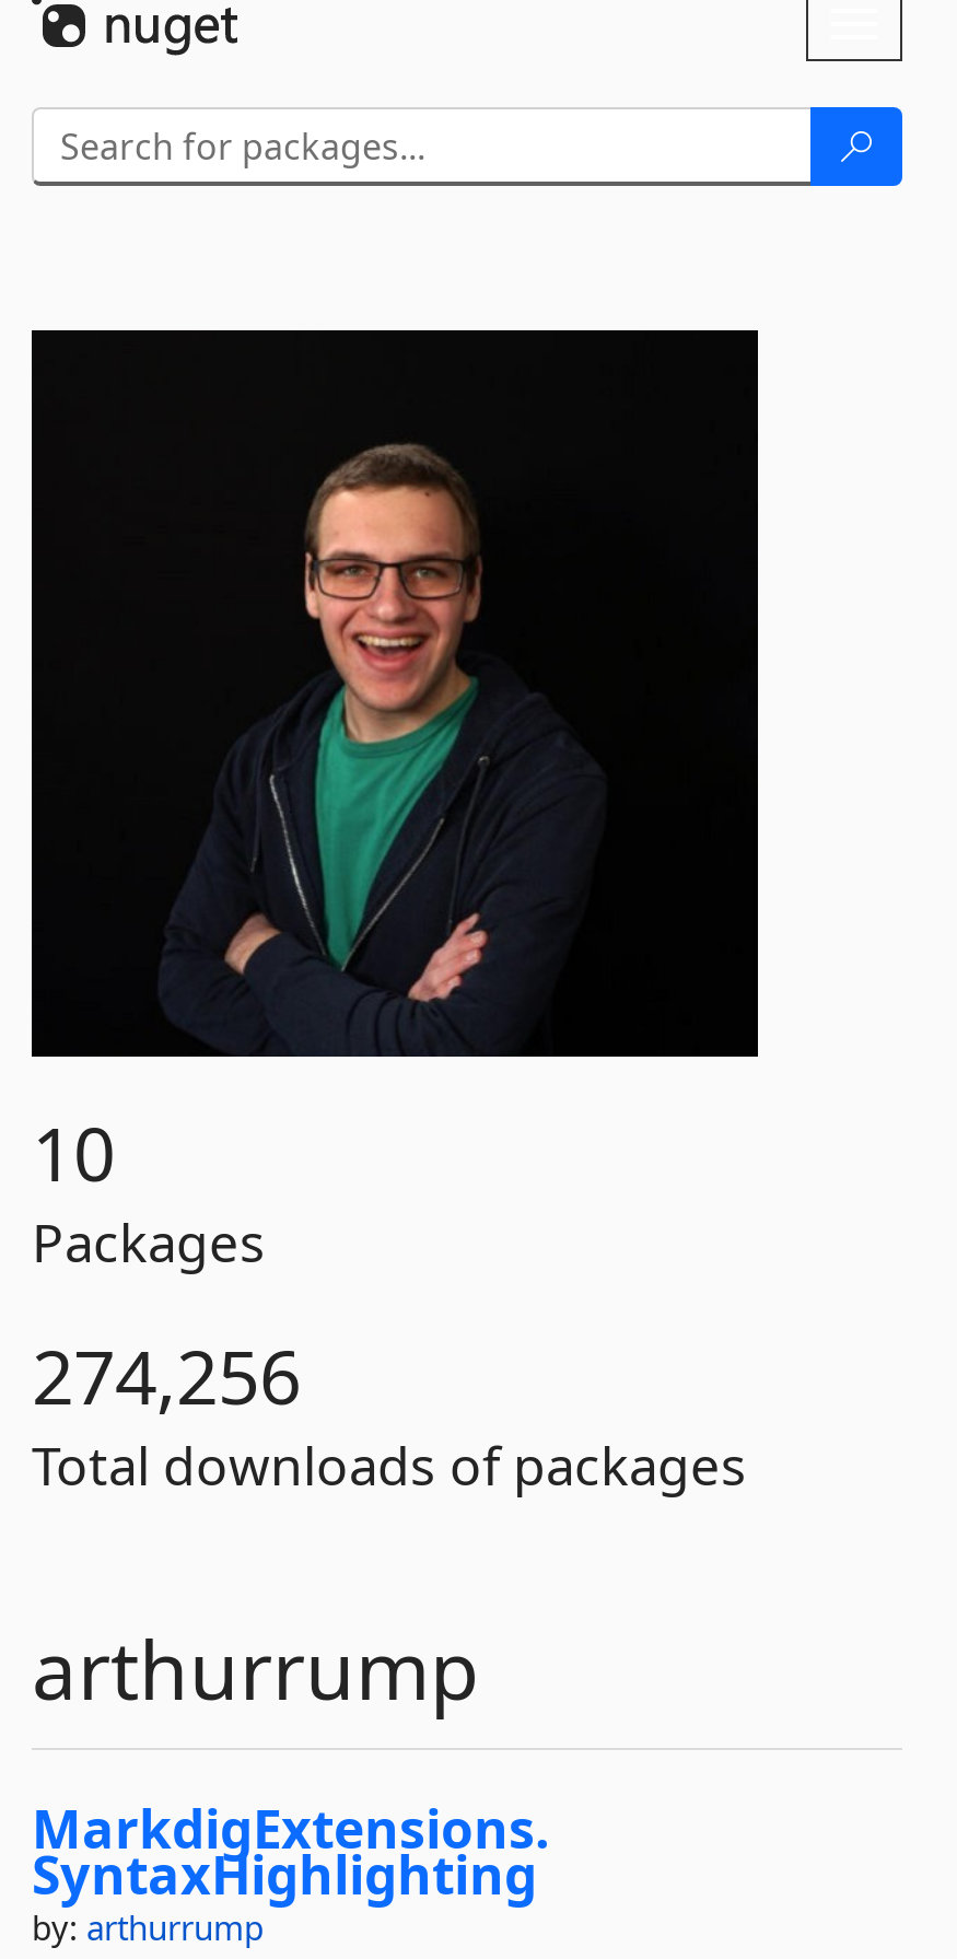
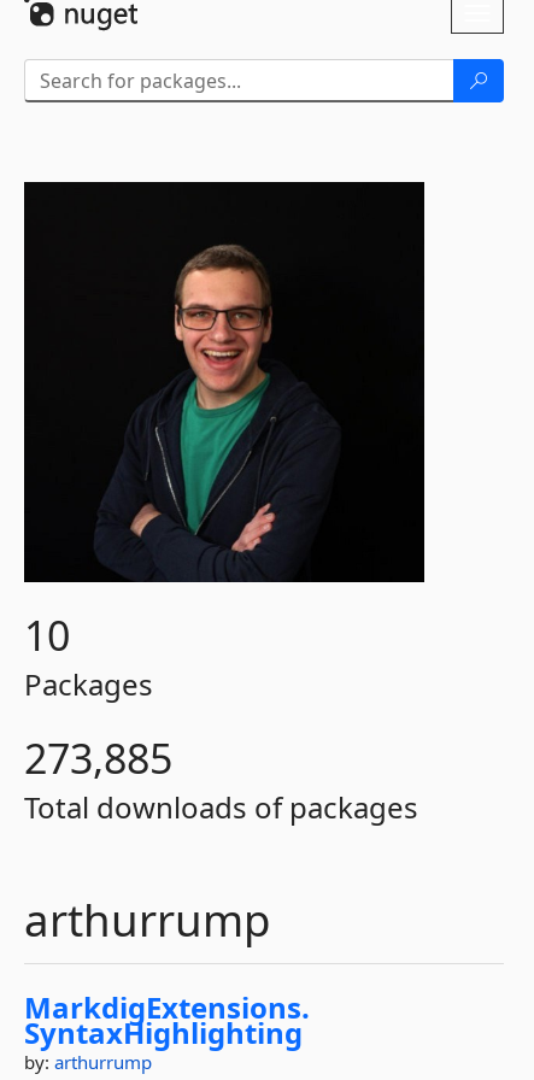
[32,1326,301,1426] 274,256 -> [24,730,172,786] 273,885

